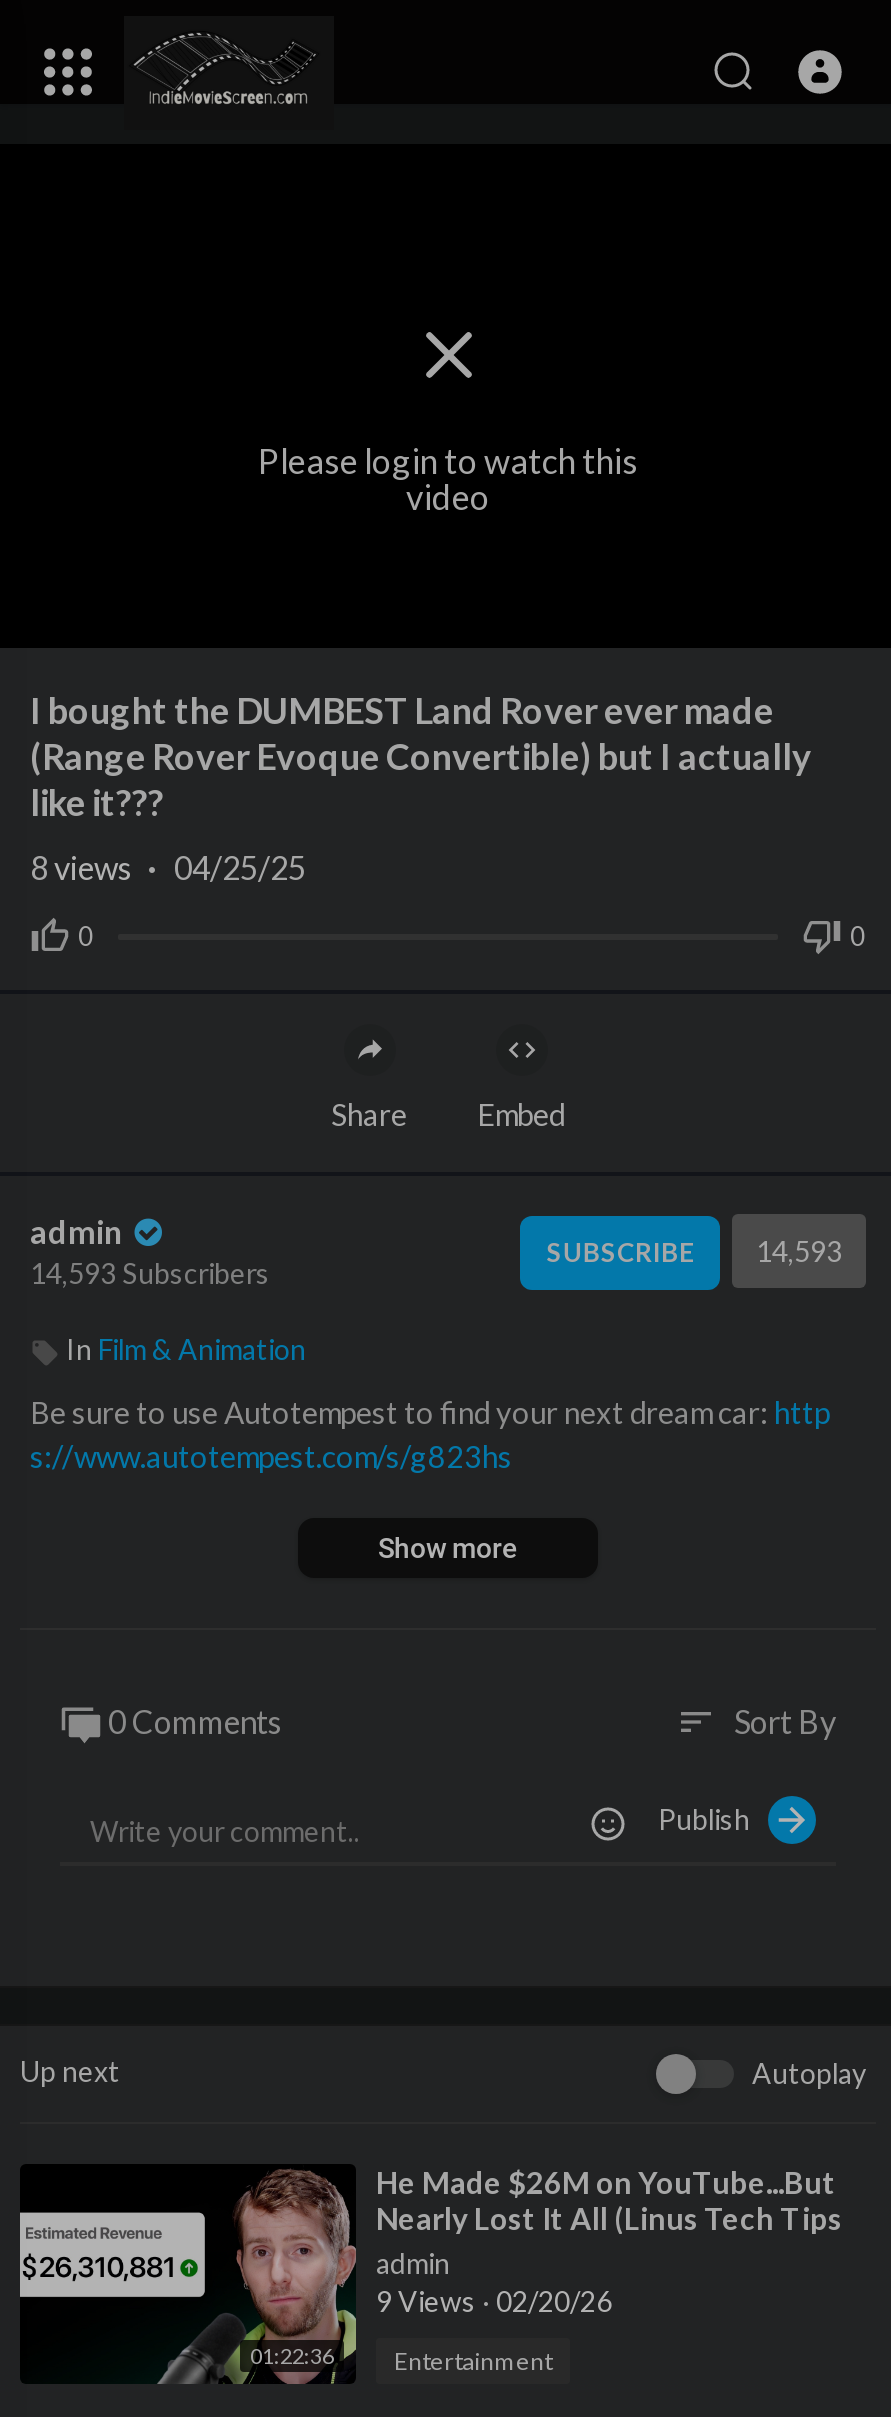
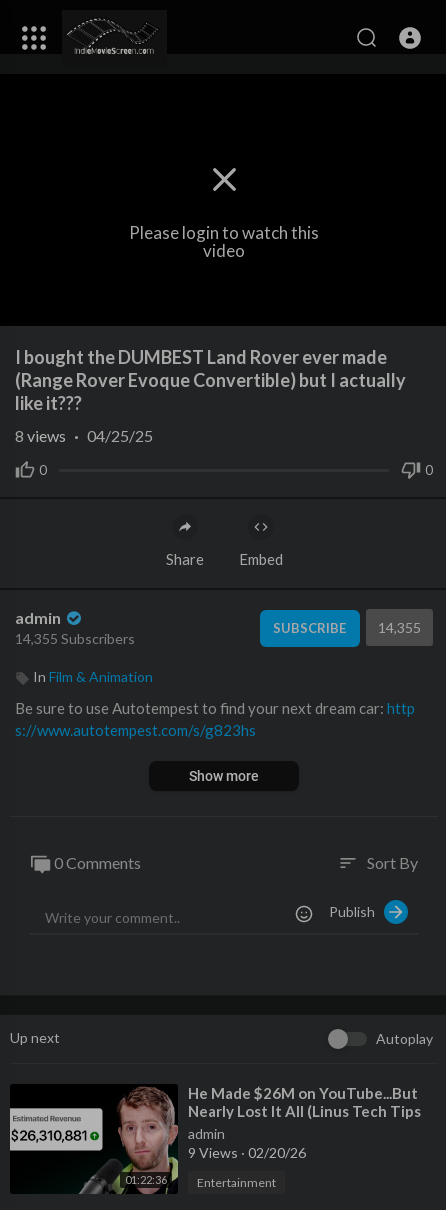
[547,1233,842,1267] SUBSCRIBE 14,593 -> [273,618,421,635] SUBSCRIBE 14,355
[30,1256,270,1290] 14,593 Subscribers -> [15,630,135,647] 14,355 Subscribers

